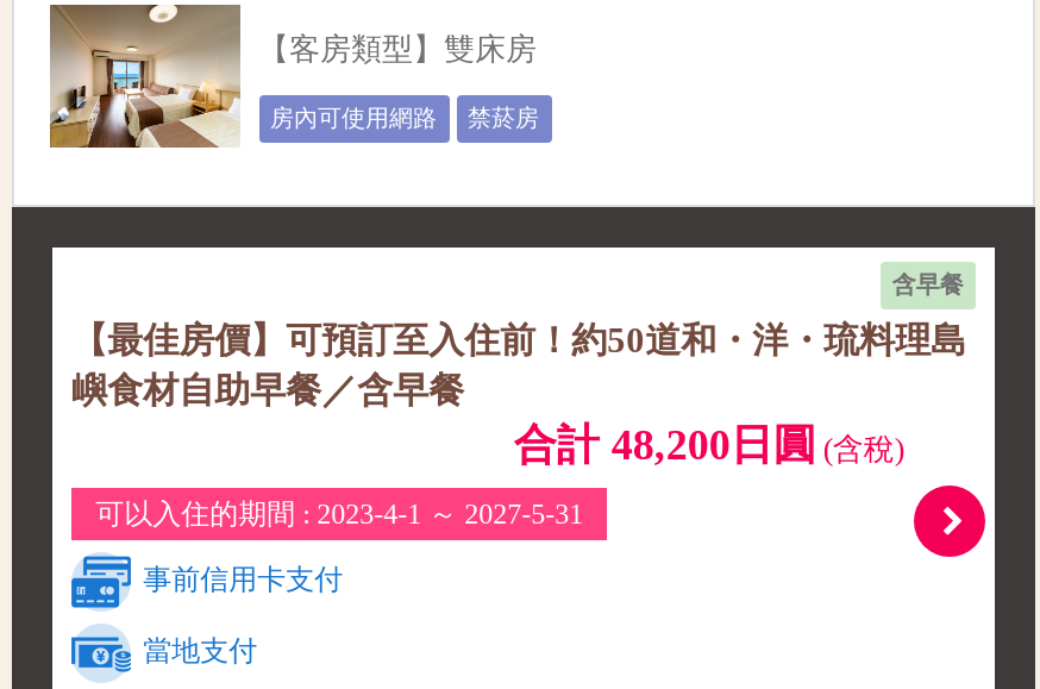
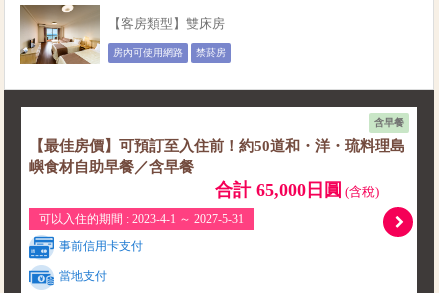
[514,422,904,469] 合計 48,200日圓(含稅) -> [215,180,379,200] 合計 65,000日圓(含稅)

